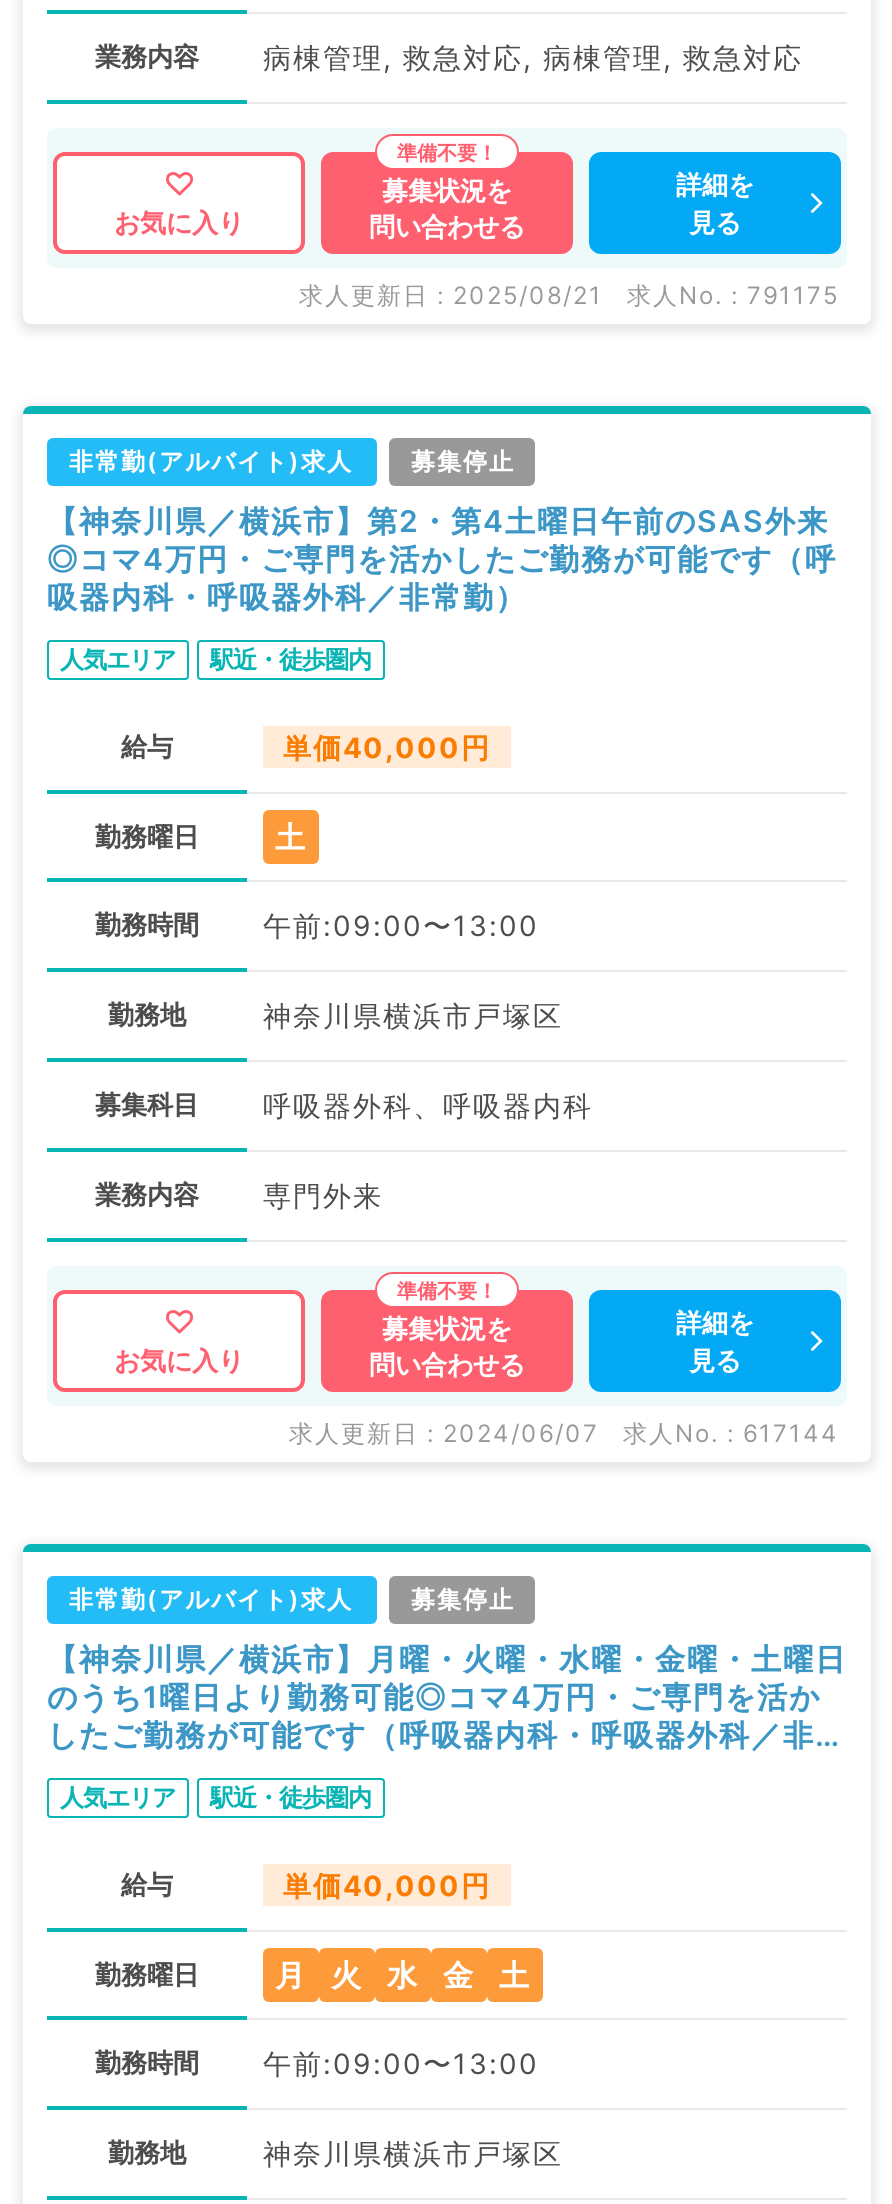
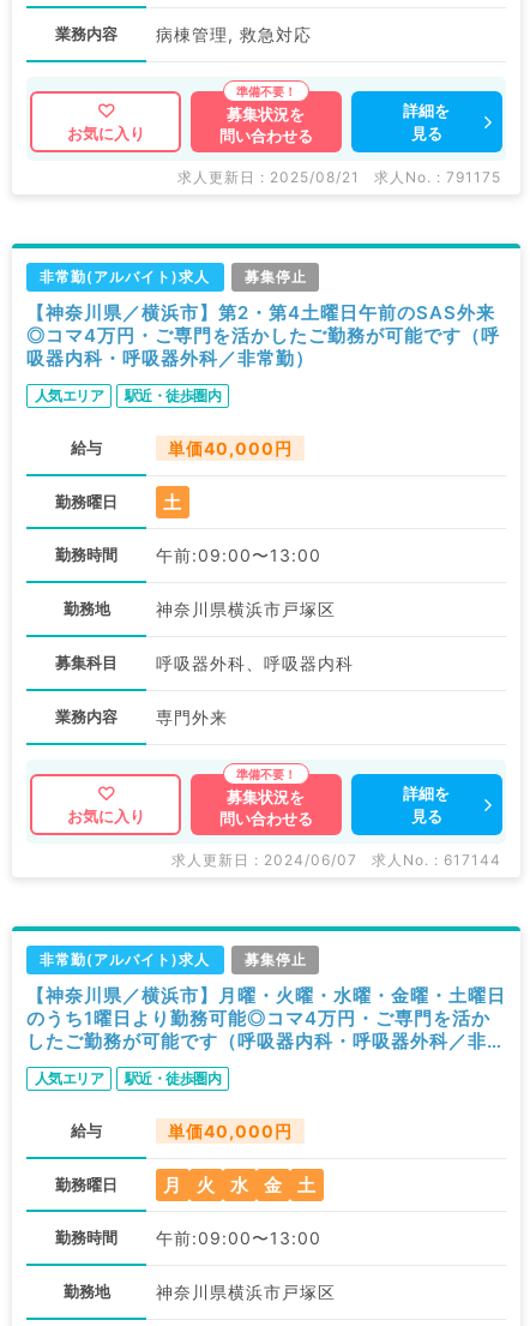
[263,40,803,74] 病棟管理, 救急対応, 病棟管理, 救急対応 -> [156,24,312,44] 病棟管理, 救急対応

